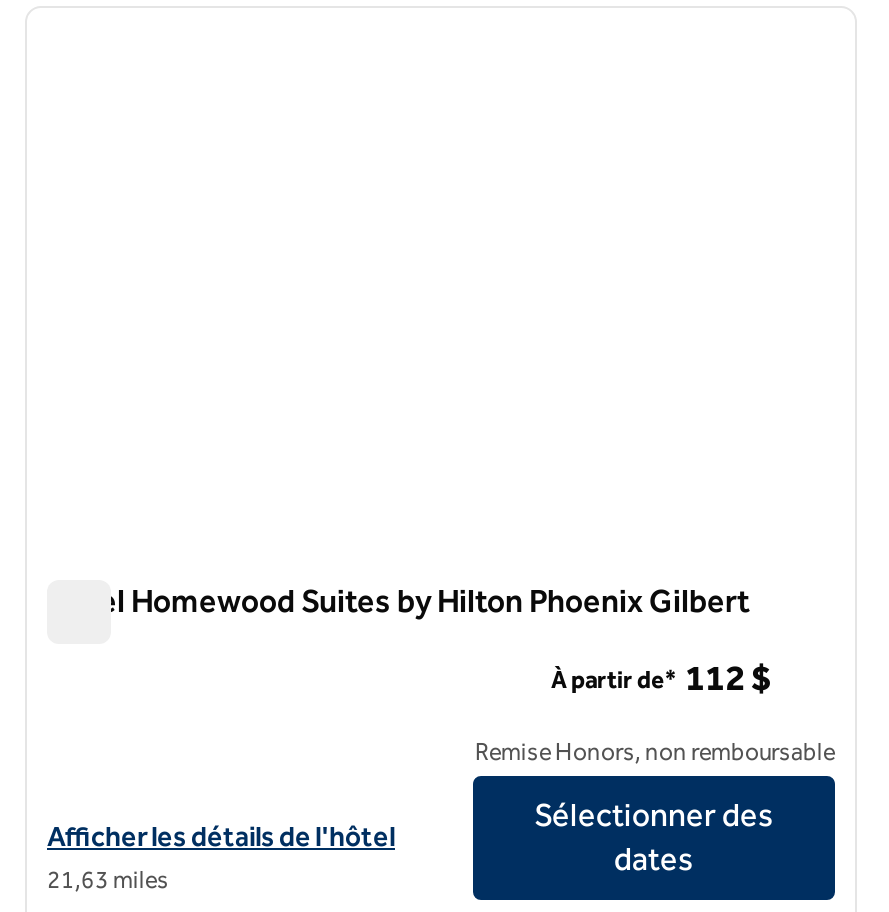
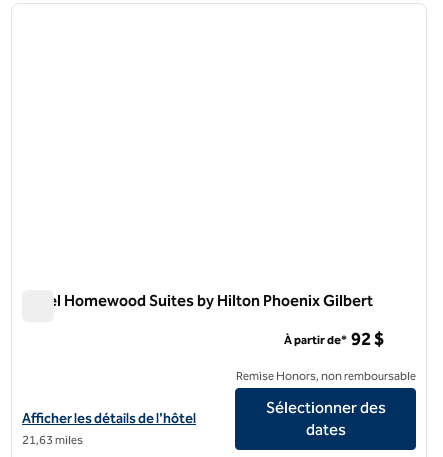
[551,657,771,701] À partir de* 112 $ -> [284,328,384,350] À partir de* 92 $

